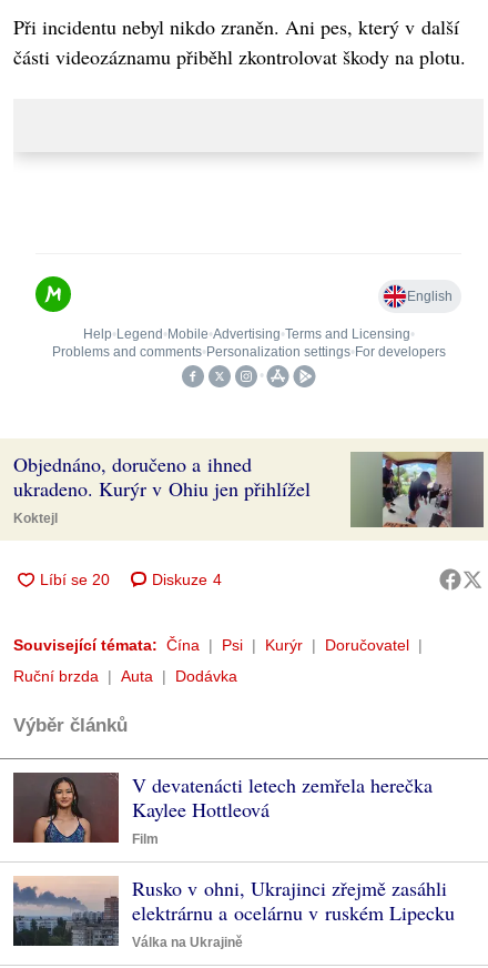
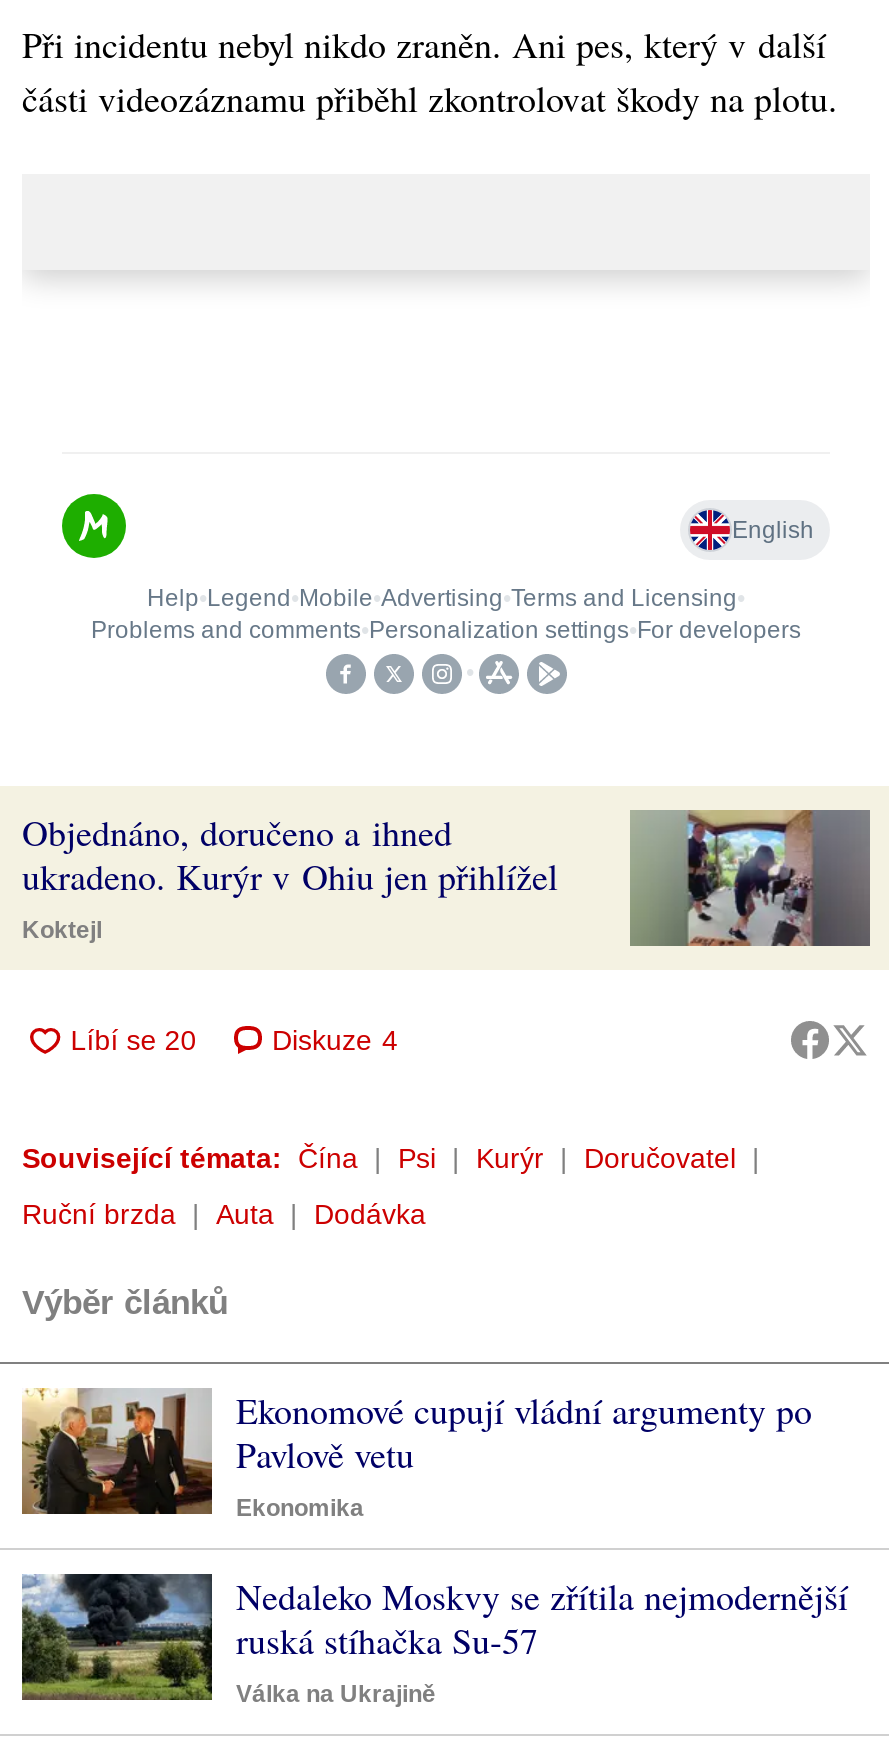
[12,772,433,847] [image] | V devatenácti letech zemřela herečka | Kaylee Hottleová | Film -> [20,1386,812,1522] [image] | Ekonomové cupují vládní argumenty po | Pavlově vetu | Ekonomika
[12,875,455,947] [image] | Rusko v ohni, Ukrajinci zřejmě zasáhli | elektrárnu a ocelárnu v ruském Lipecku -> [20,1572,848,1700] [image] | Nedaleko Moskvy se zřítila nejmodernější | ruská stíhačka Su-57

